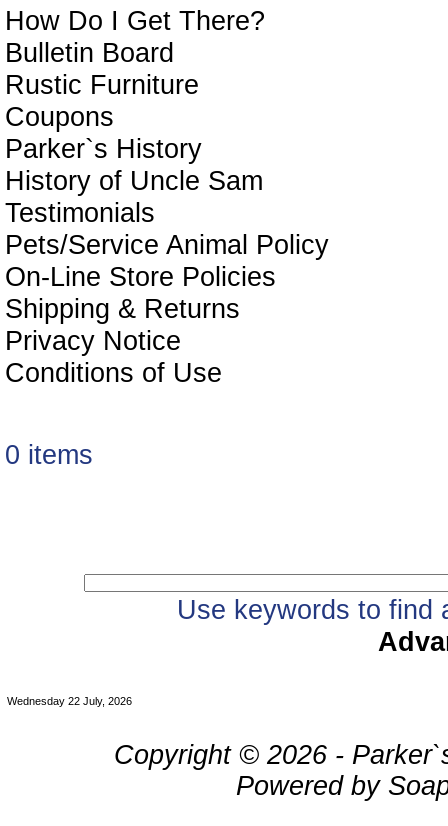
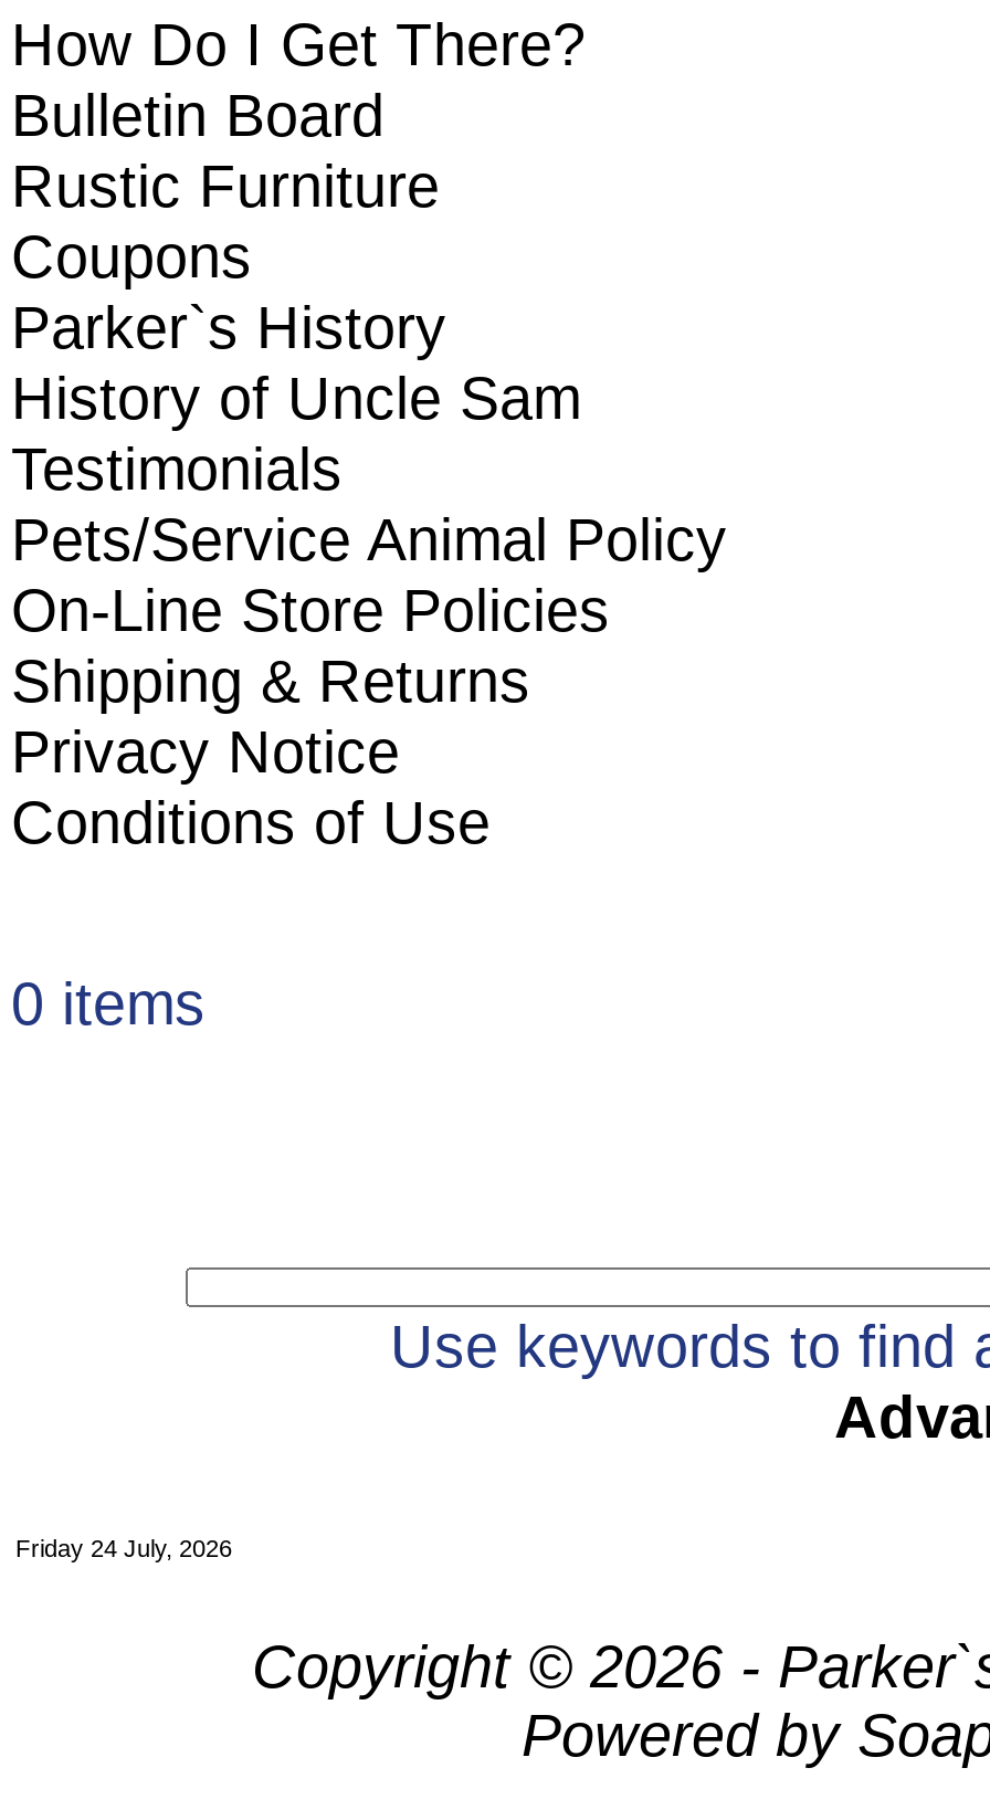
[1,695,138,707] Wednesday 22 July, 2026 -> [2,1535,245,1562] Friday 24 July, 2026

